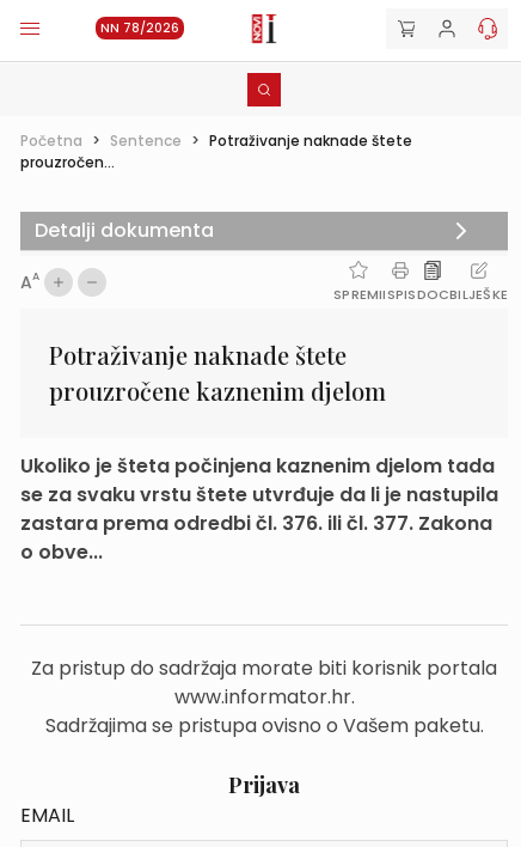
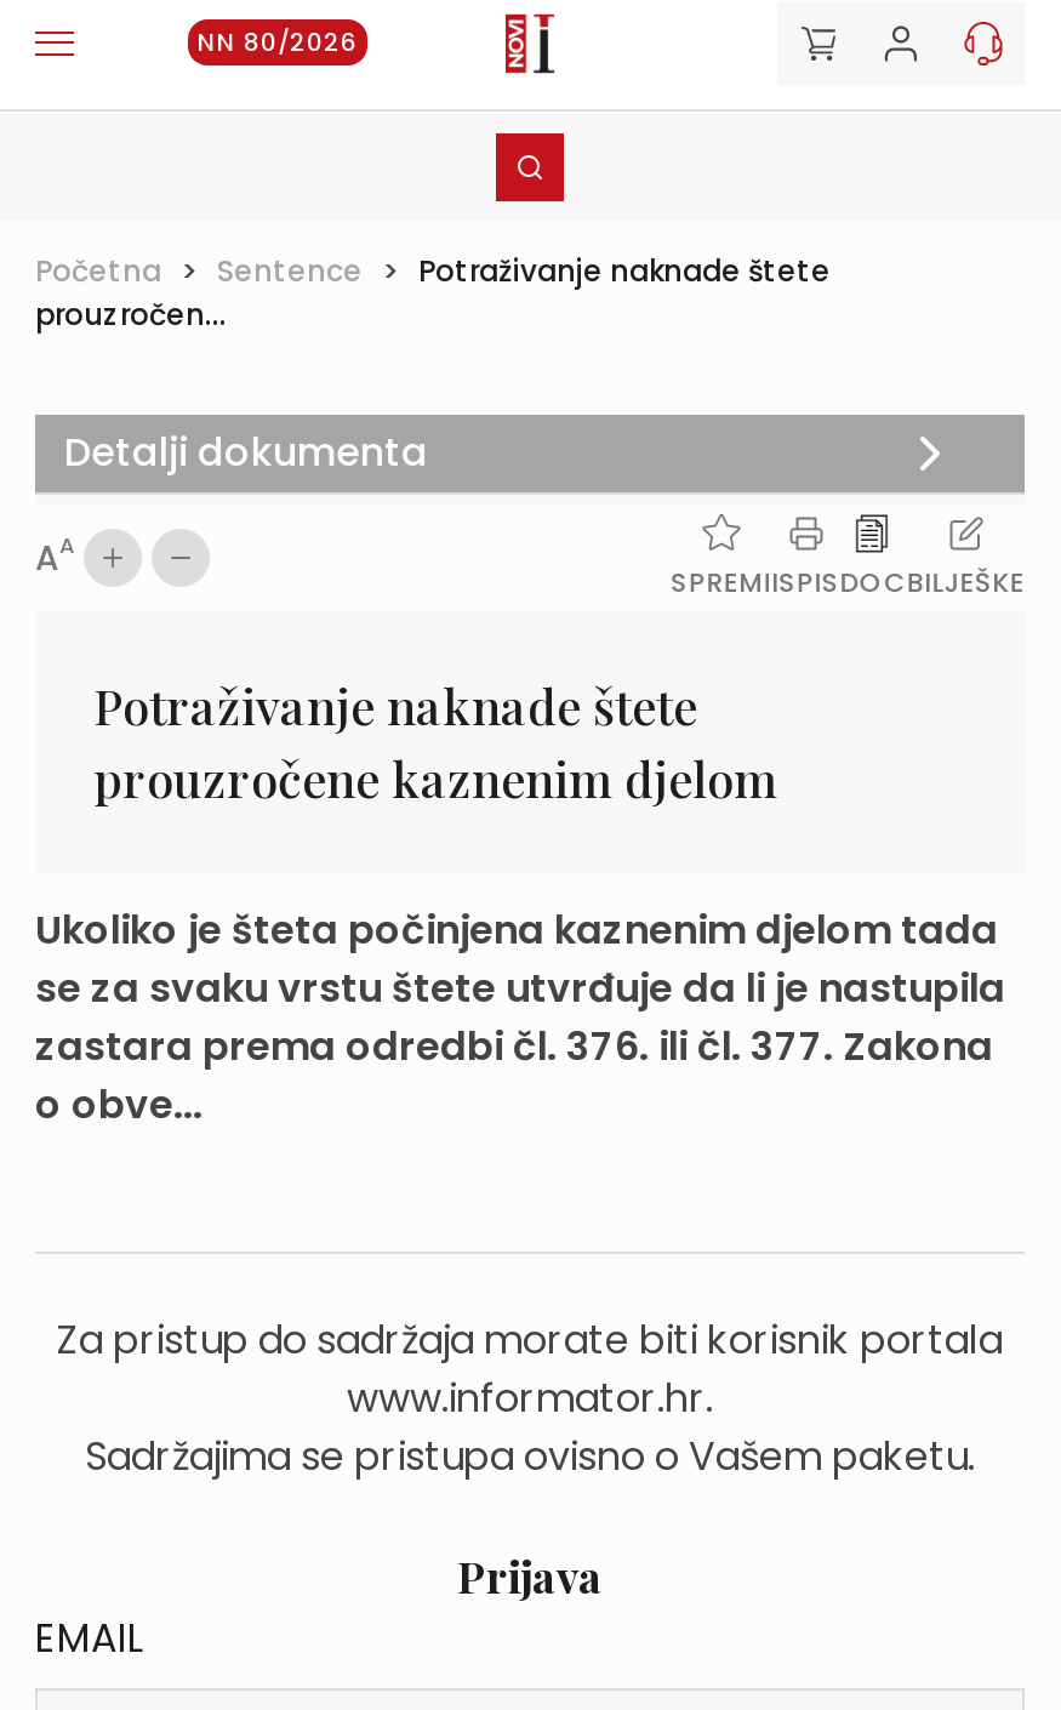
[100,19,179,37] NN 78/2026 -> [198,24,358,61] NN 80/2026

